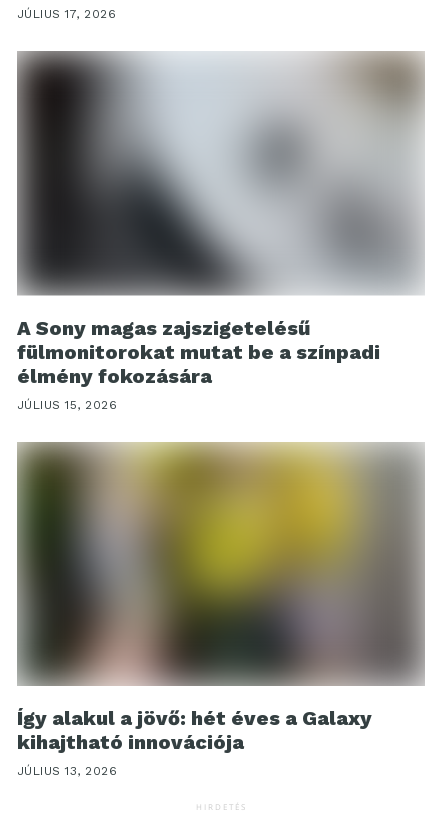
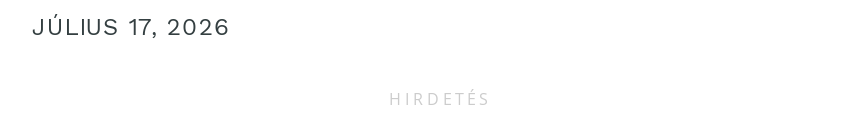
[16,50,425,412] [image] | A Sony magas zajszigetelésű | fülmonitorokat mutat be a színpadi | élmény fokozására | JÚLIUS 15, 2026 -> none
[16,441,426,778] [image] | Így alakul a jövő: hét éves a Galaxy | kihajtható innovációja | JÚLIUS 13, 2026 -> none

